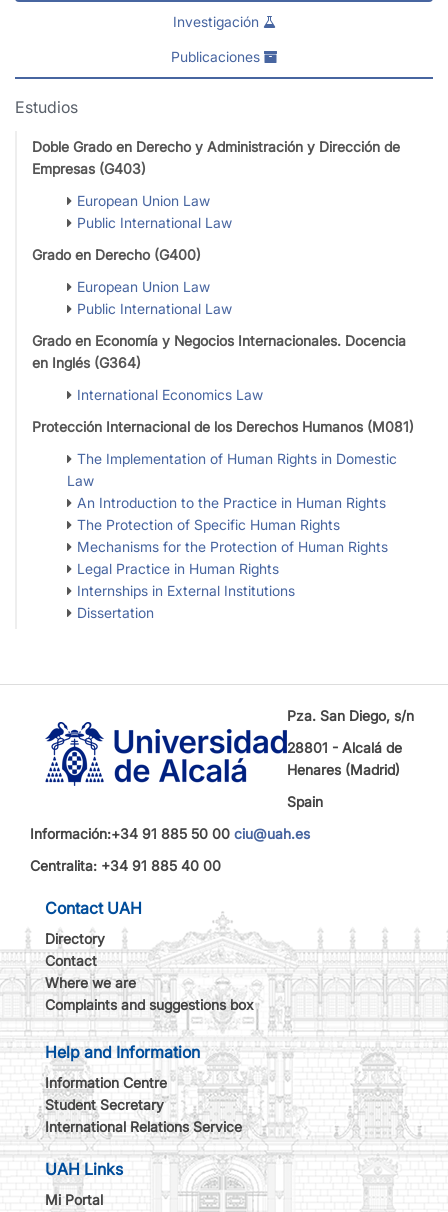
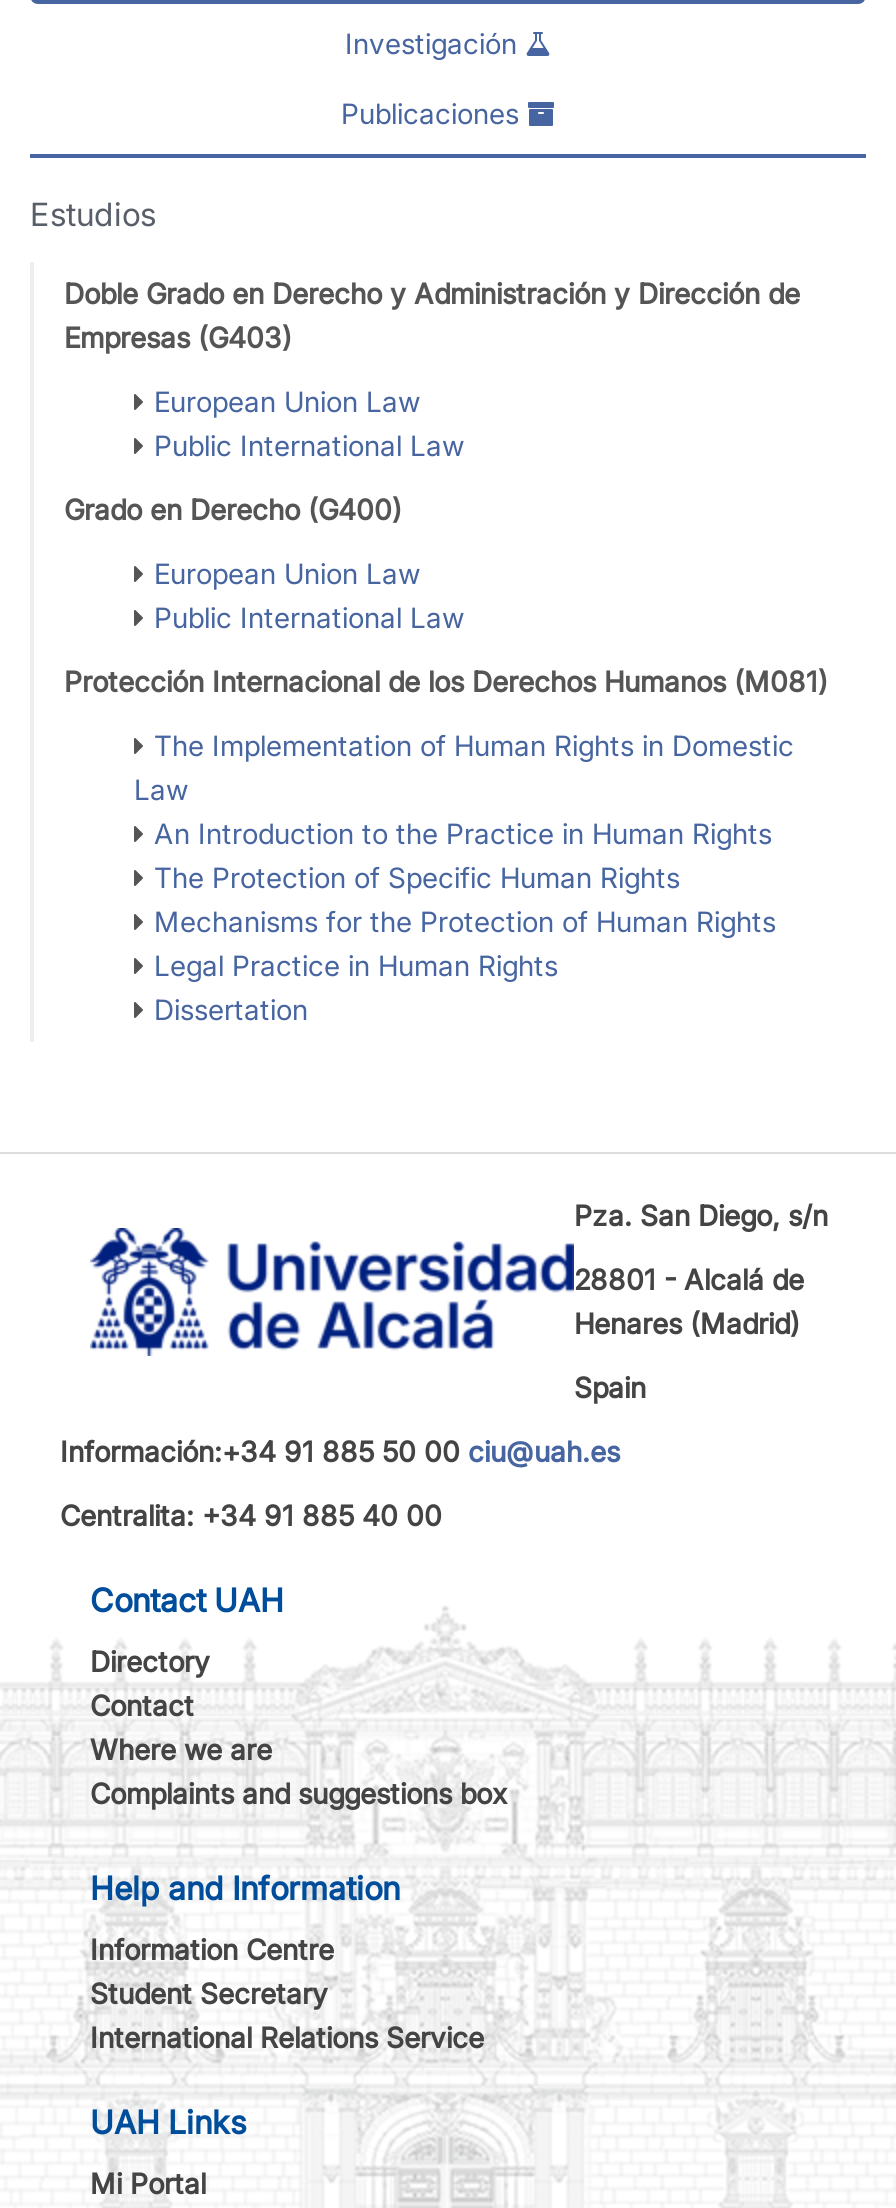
[32,332,406,403] Grado en Economía y Negocios Internacionales. Docencia | en Inglés (G364) | International Economics Law -> none
[77,582,295,599] Internships in External Institutions -> none

